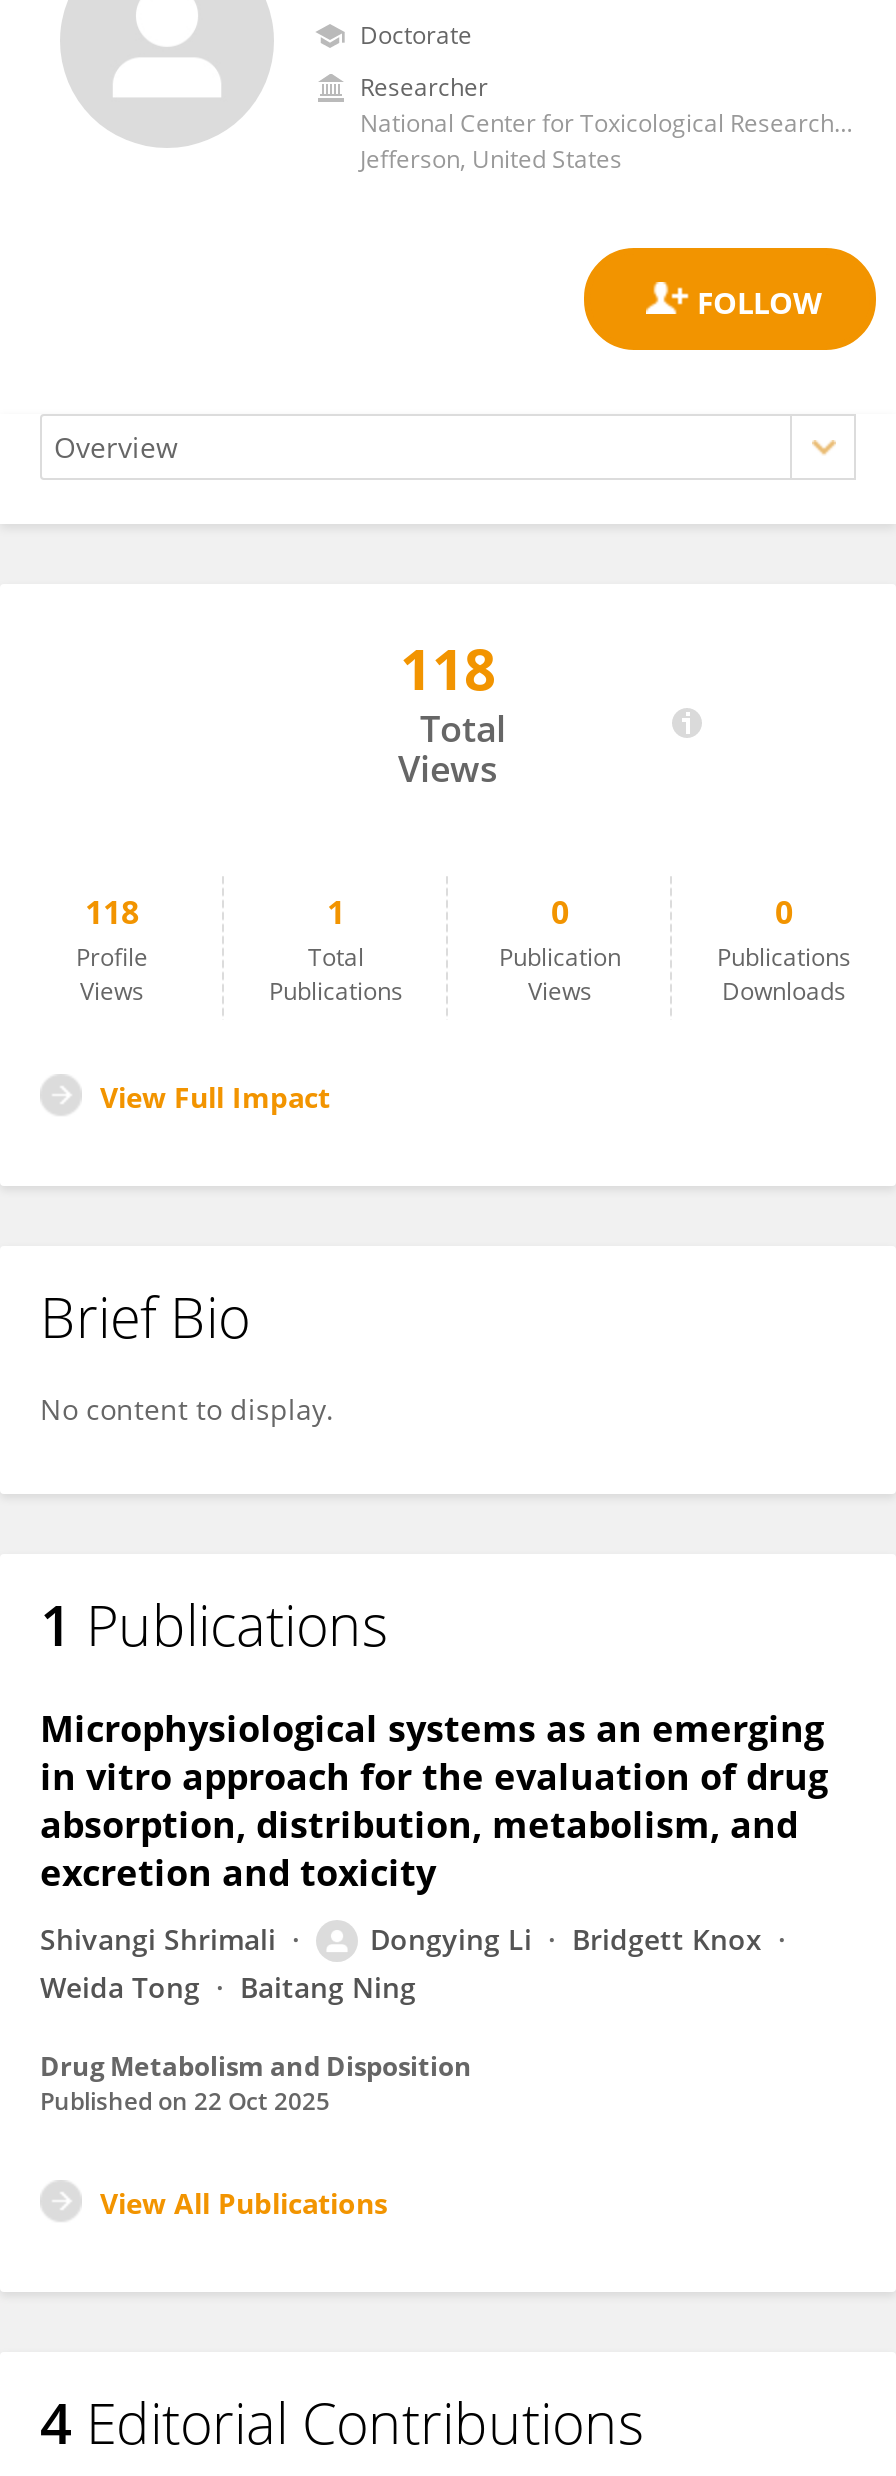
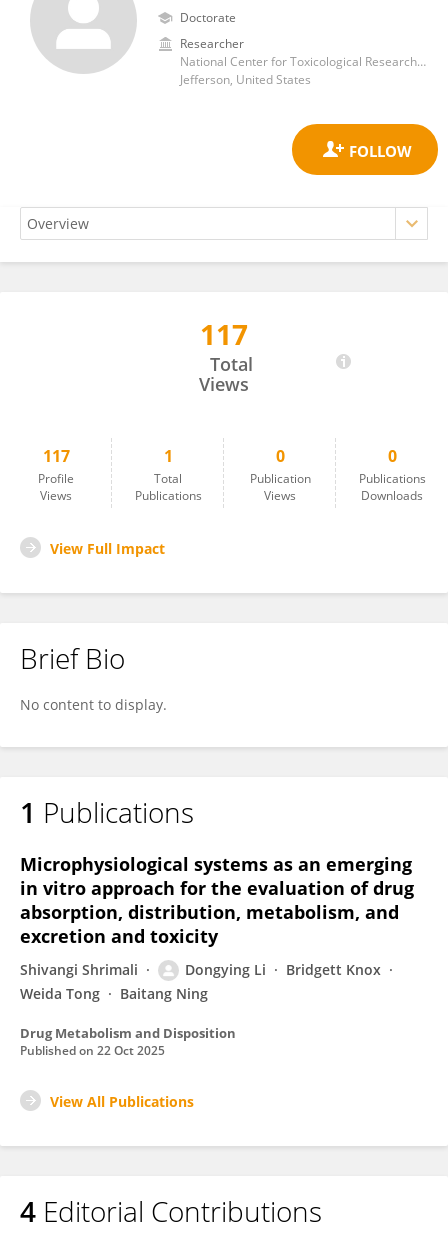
[400,630,496,706] 118 -> [200,315,248,353] 117
[85,890,139,934] 118 -> [42,445,69,467] 117

